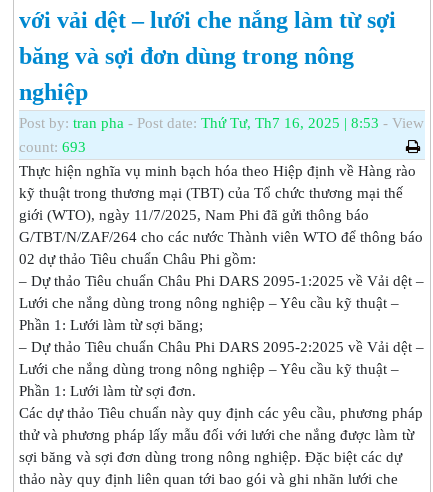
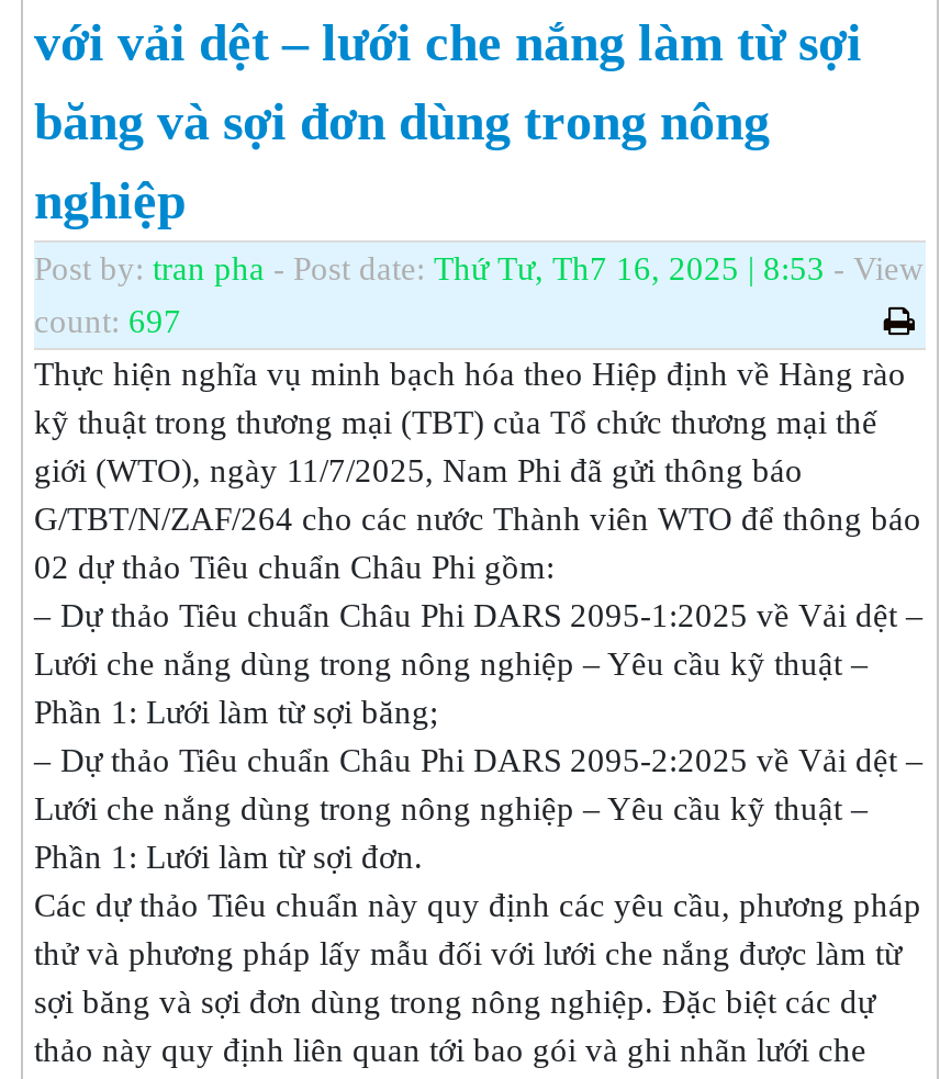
[19,139,86,155] count: 693 -> [34,304,181,339] count: 697

